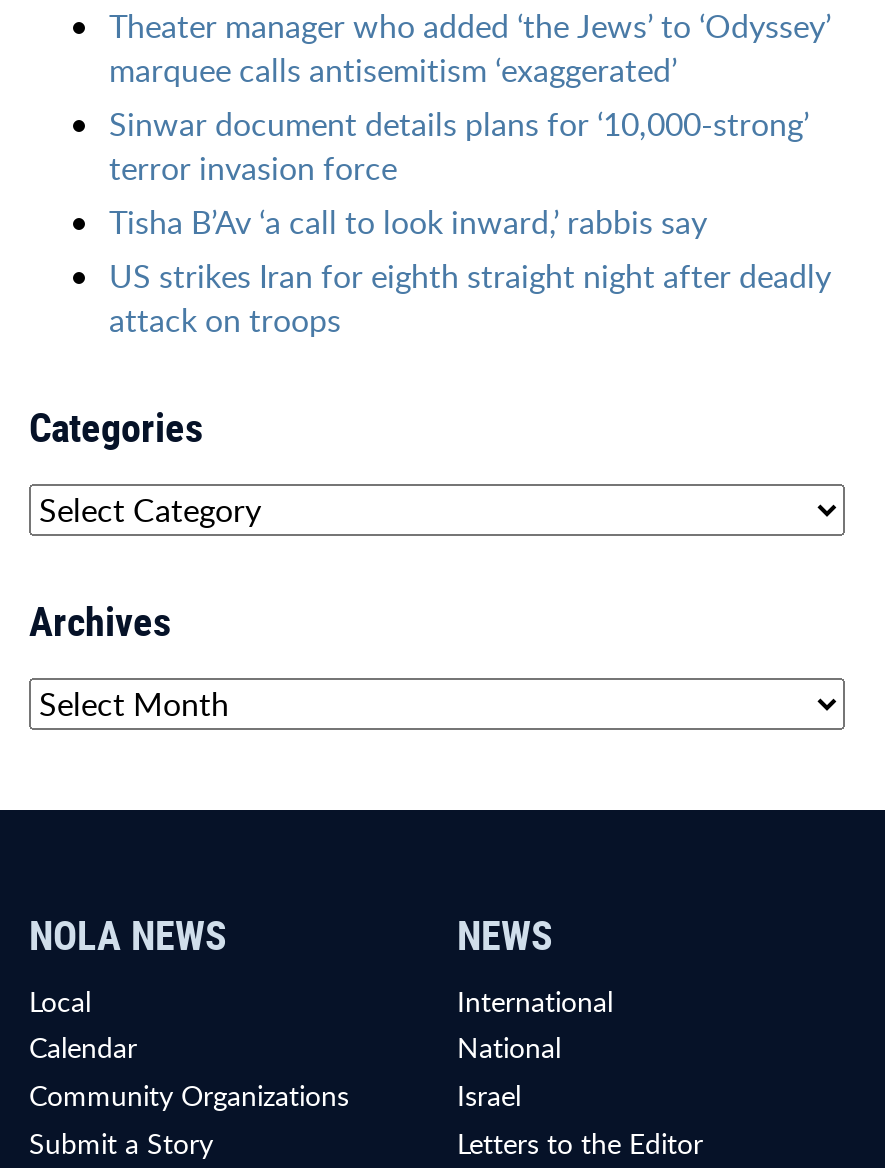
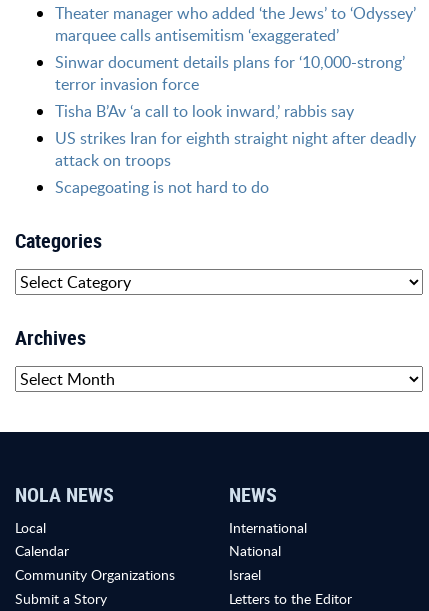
none -> [55,176,269,198] Scapegoating is not hard to do

